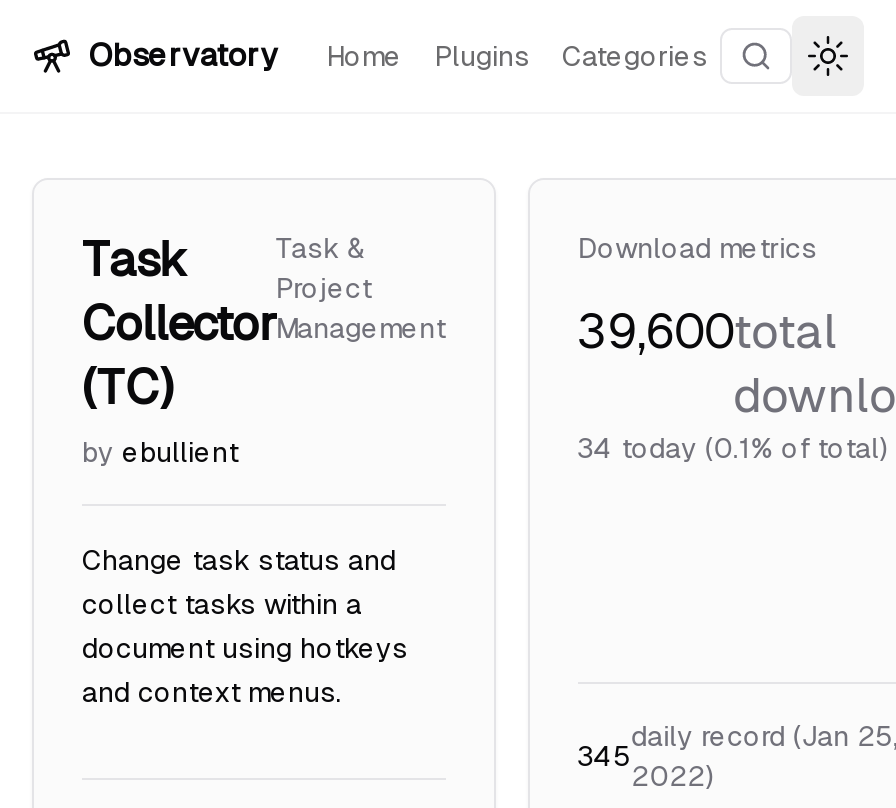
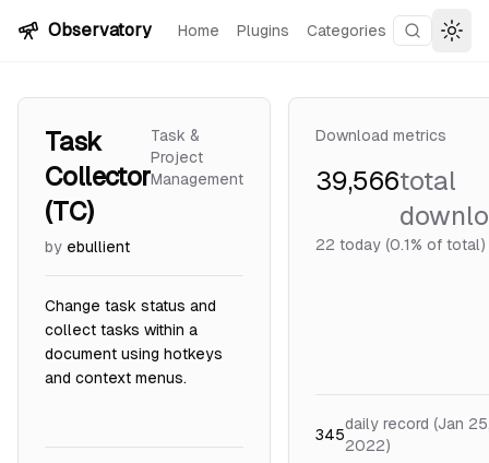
[577,304,837,358] 39,600total -> [315,166,456,195] 39,566total
[577,432,887,464] 34 today (0.1% of total) -> [315,236,484,253] 22 today (0.1% of total)

